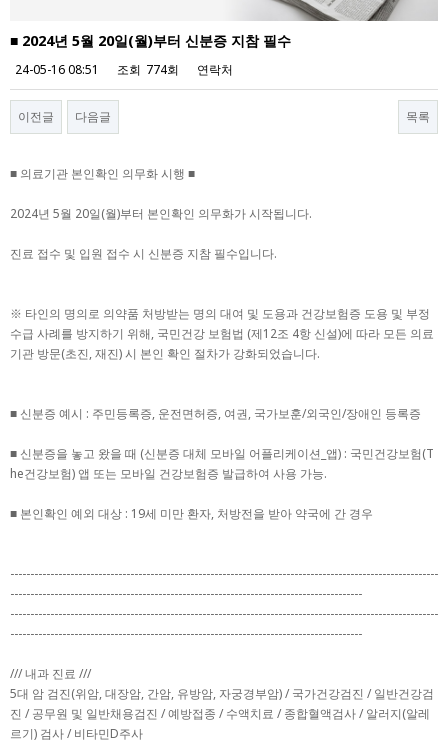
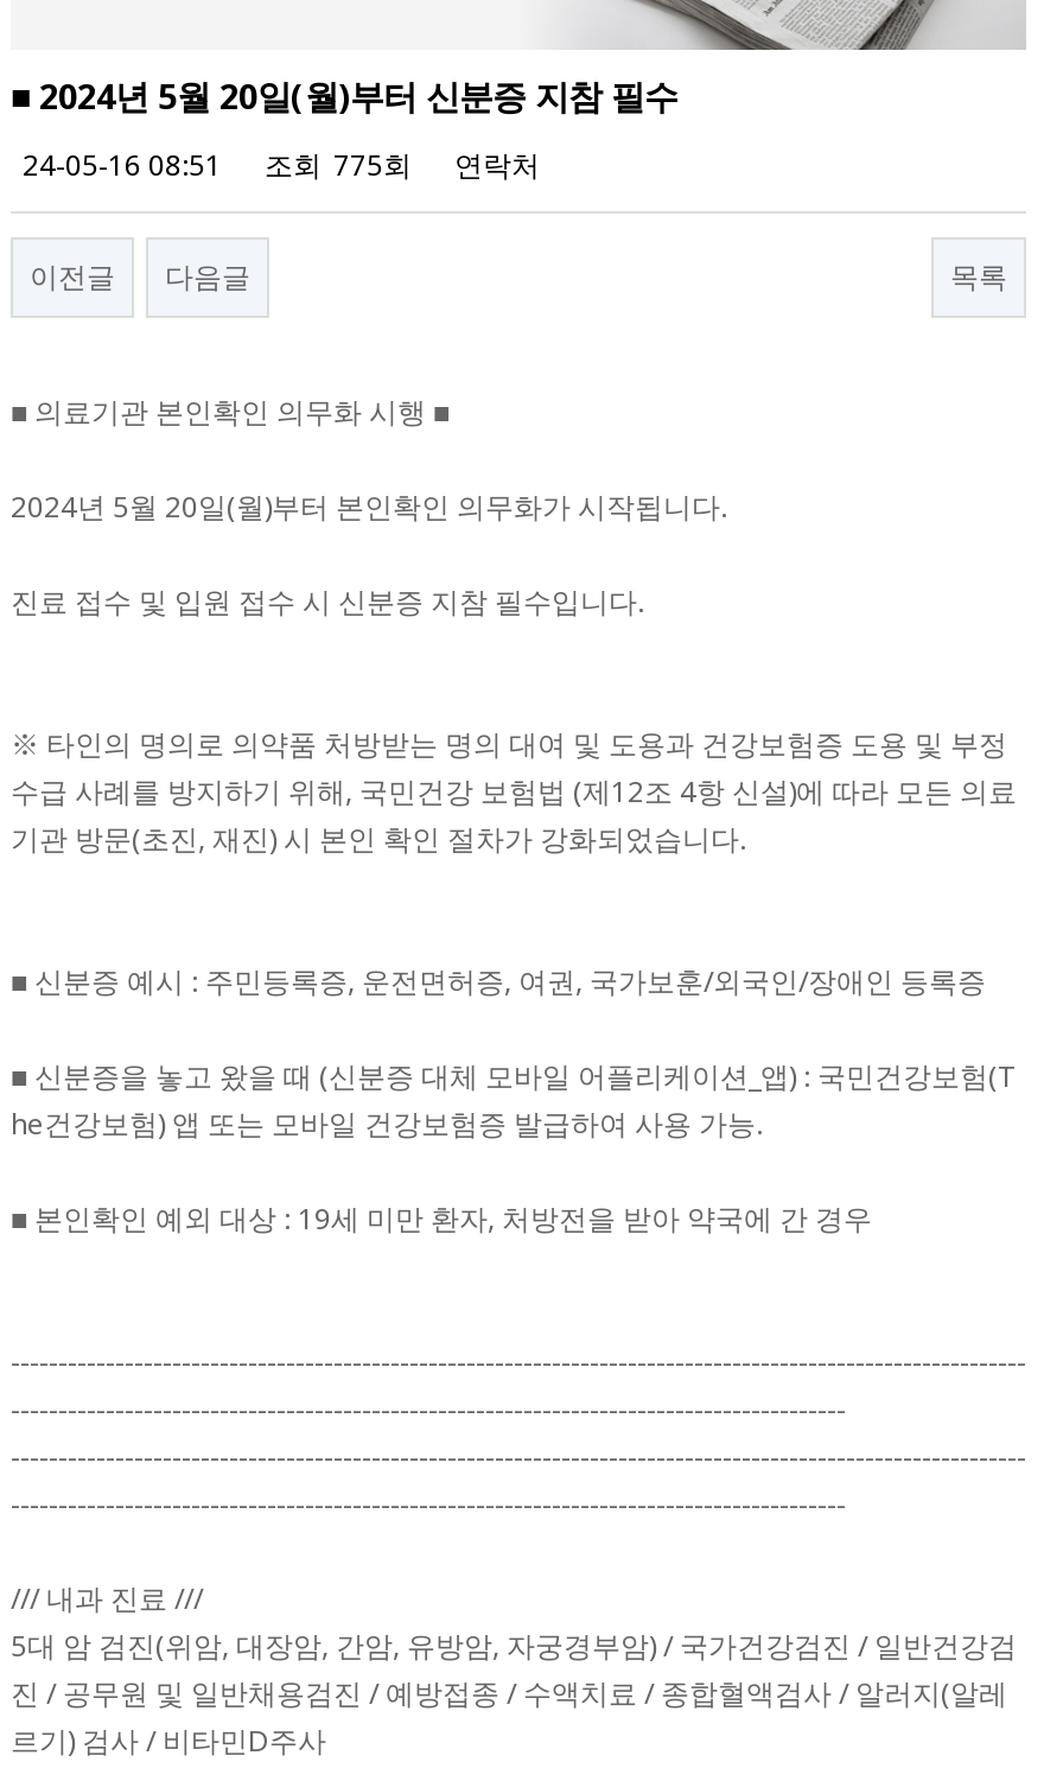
[15,61,233,78] 24-05-16 08:51 조회 774회 연락처 -> [23,146,540,186] 24-05-16 08:51 조회 775회 연락처

